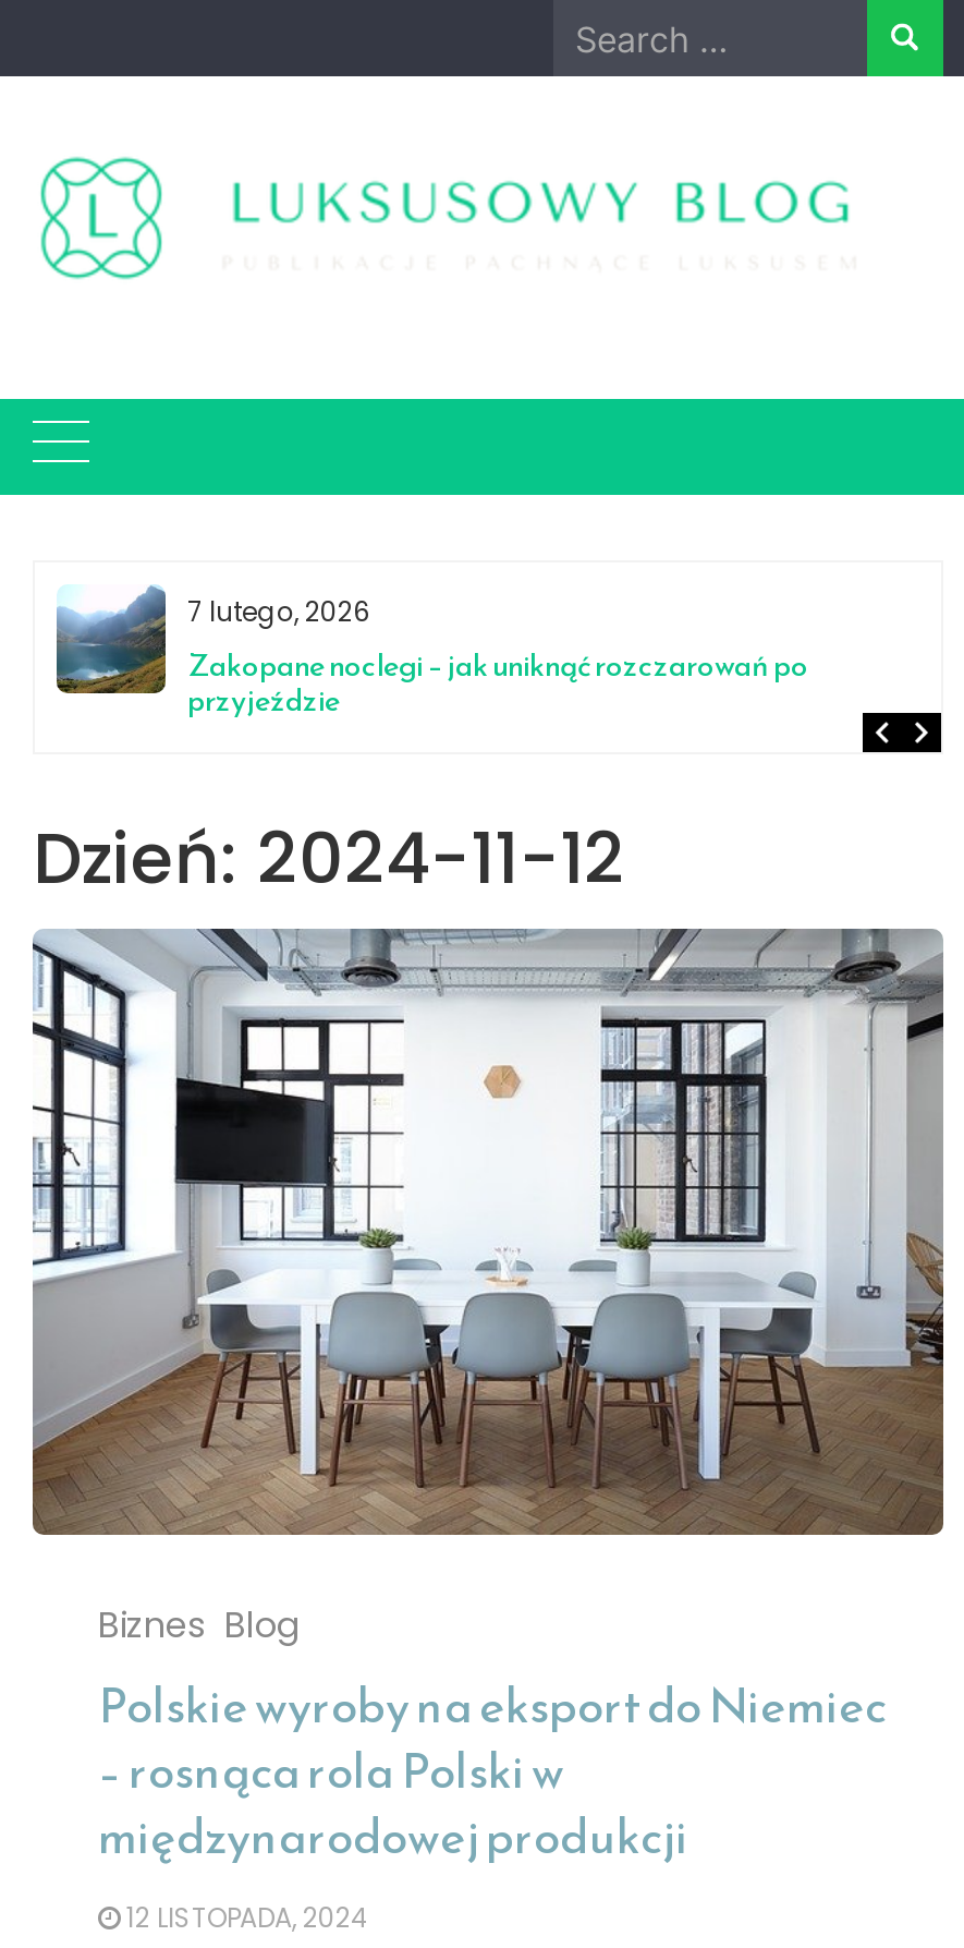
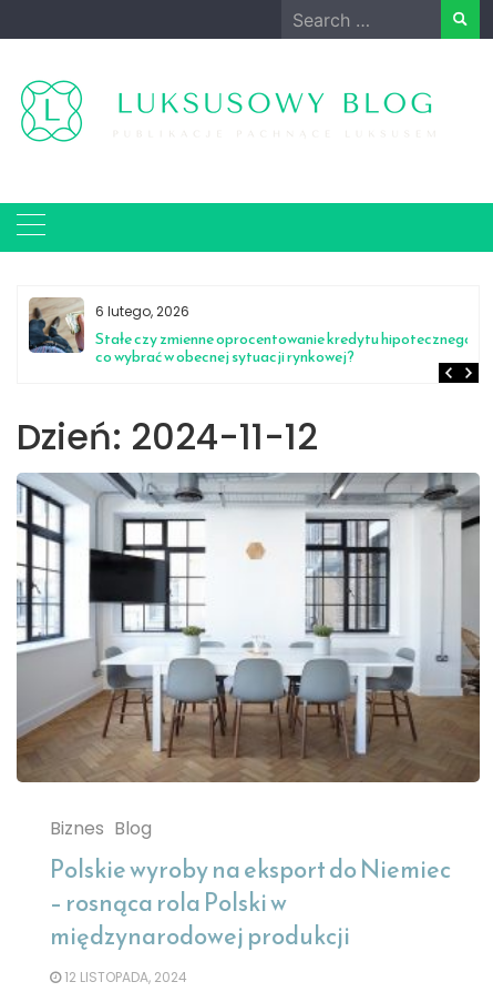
[57,584,808,724] [image] | 7 lutego, 2026 | Zakopane noclegi – jak uniknąć rozczarowań po | przyjeździe -> [28,296,483,368] [image] | 6 lutego, 2026 | Stałe czy zmienne oprocentowanie kredytu hipotecznego – | co wybrać w obecnej sytuacji rynkowej?

